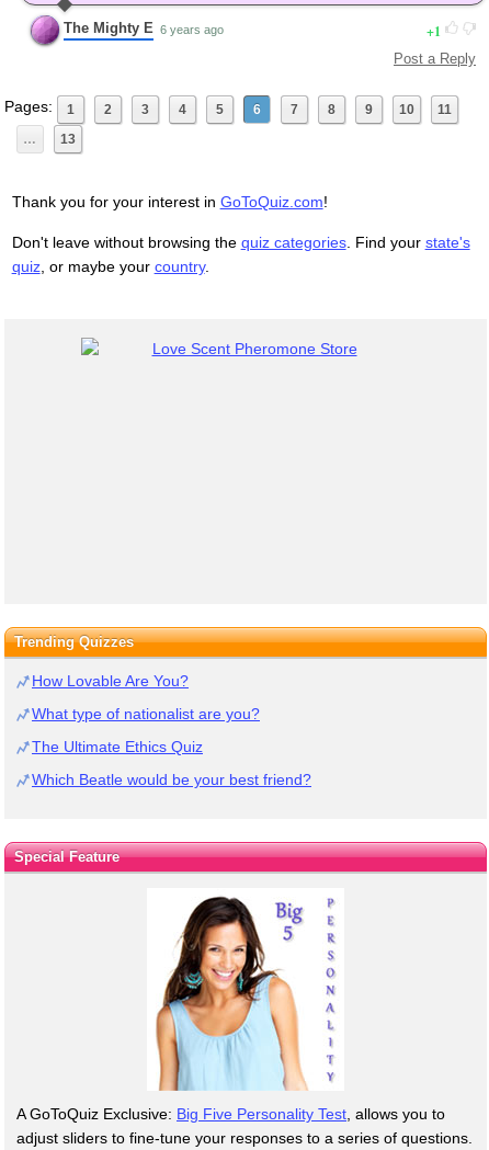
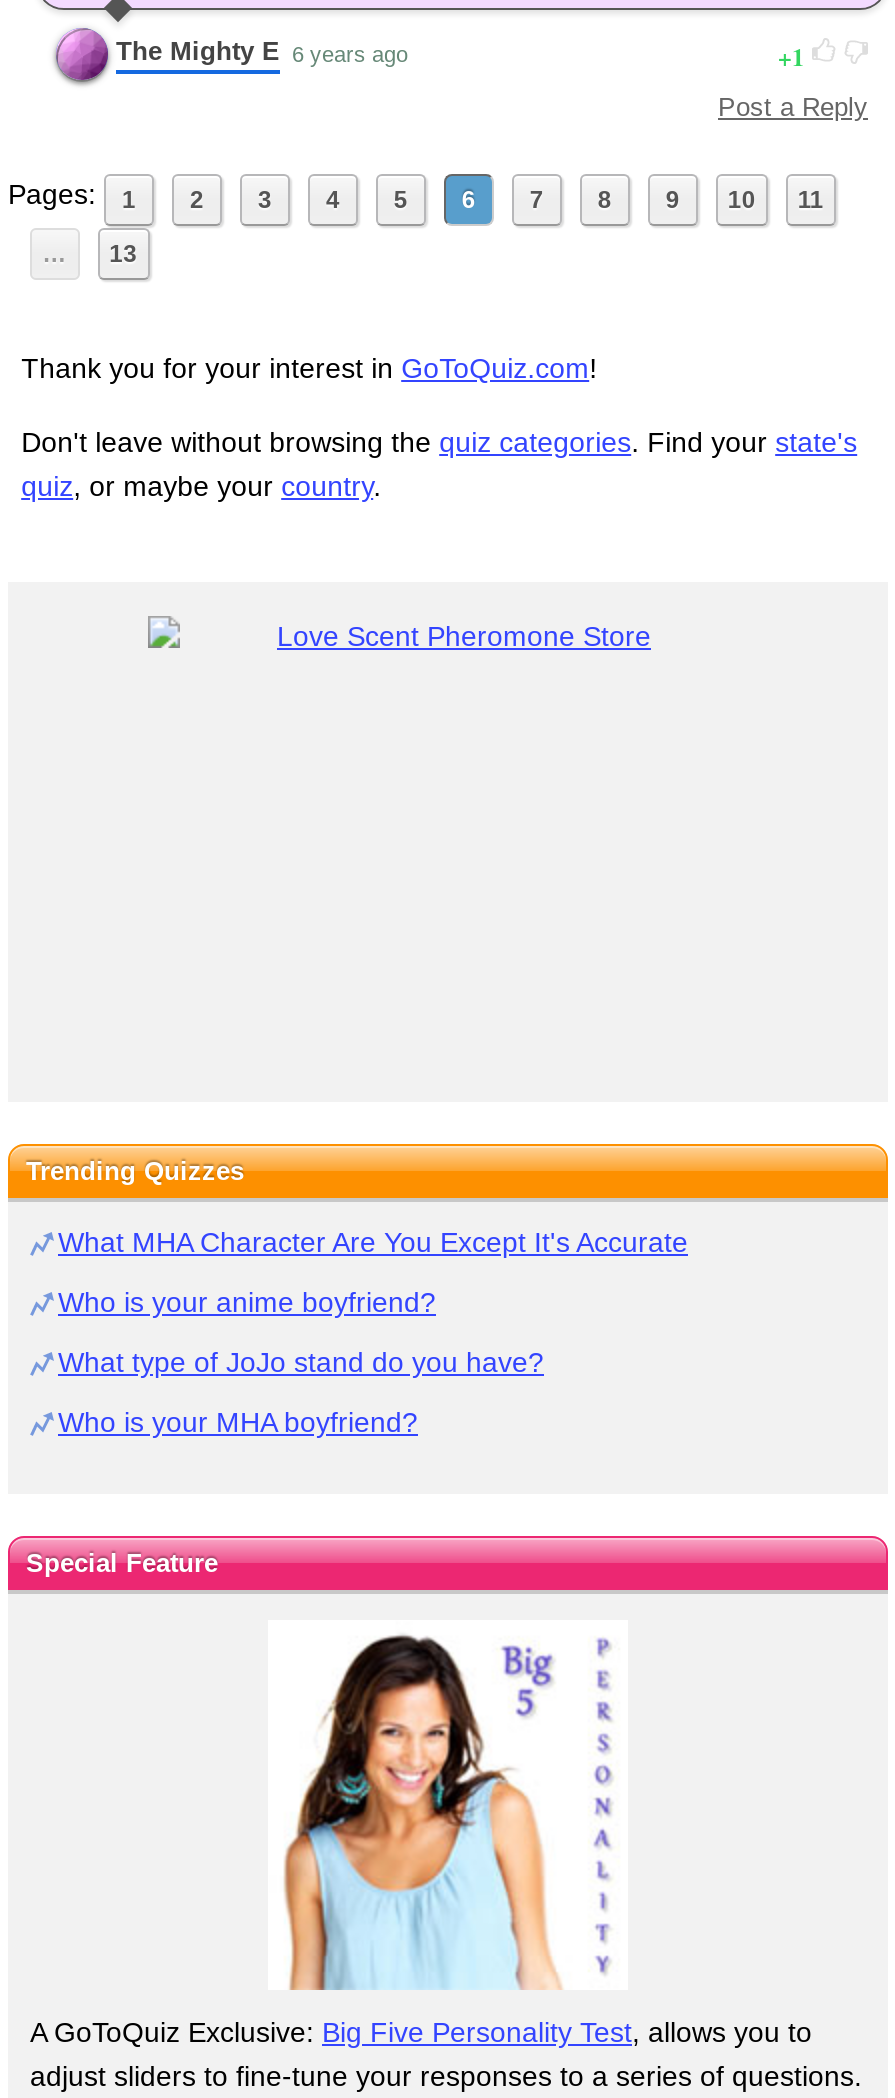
[32,672,189,689] How Lovable Are You? -> [58,1225,688,1257] What MHA Character Are You Except It's Accurate
[32,705,260,722] What type of nationalist are you? -> [58,1285,436,1317] Who is your anime boyfriend?
[32,737,203,755] The Ultimate Ethics Quiz -> [58,1345,544,1377] What type of JoJo stand do you have?
[32,770,311,788] Which Beatle would be your best friend? -> [58,1405,418,1437] Who is your MHA boyfriend?

